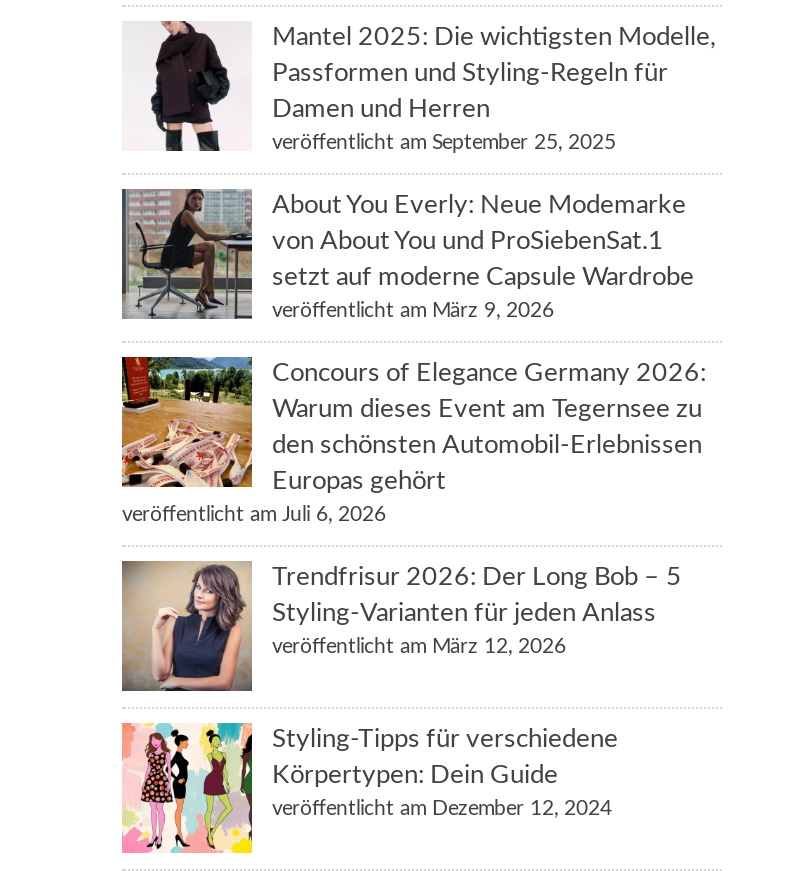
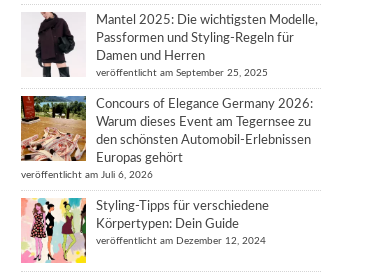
[120,187,694,321] [image] | About You Everly: Neue Modemarke | von About You und ProSiebenSat.1 | setzt auf moderne Capsule Wardrobe | veröffentlicht am März 9, 2026 -> none
[120,559,682,693] [image] | Trendfrisur 2026: Der Long Bob – 5 | Styling-Varianten für jeden Anlass | veröffentlicht am März 12, 2026 -> none

